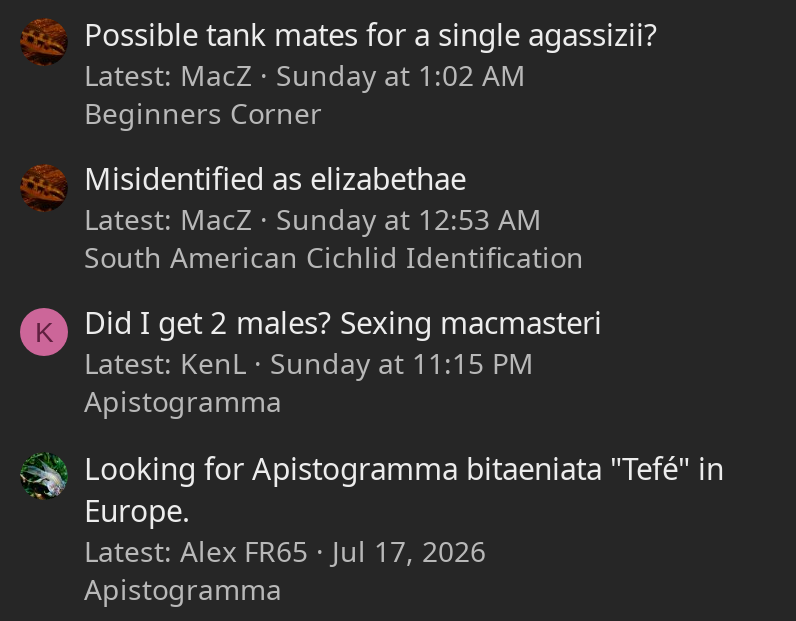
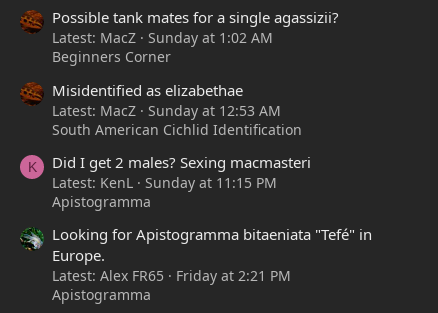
[84,532,486,570] Latest: Alex FR65 Jul 17, 2026 -> [52,266,291,285] Latest: Alex FR65 Friday at 2:21 PM

